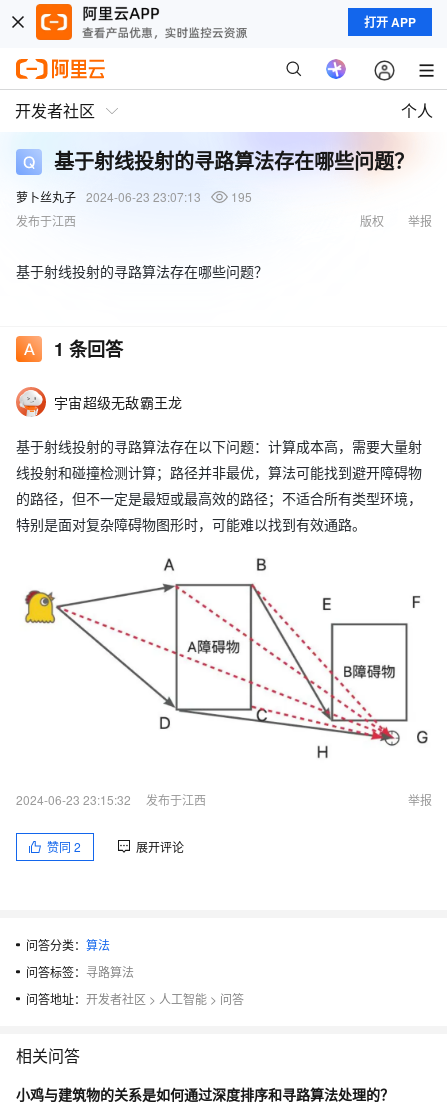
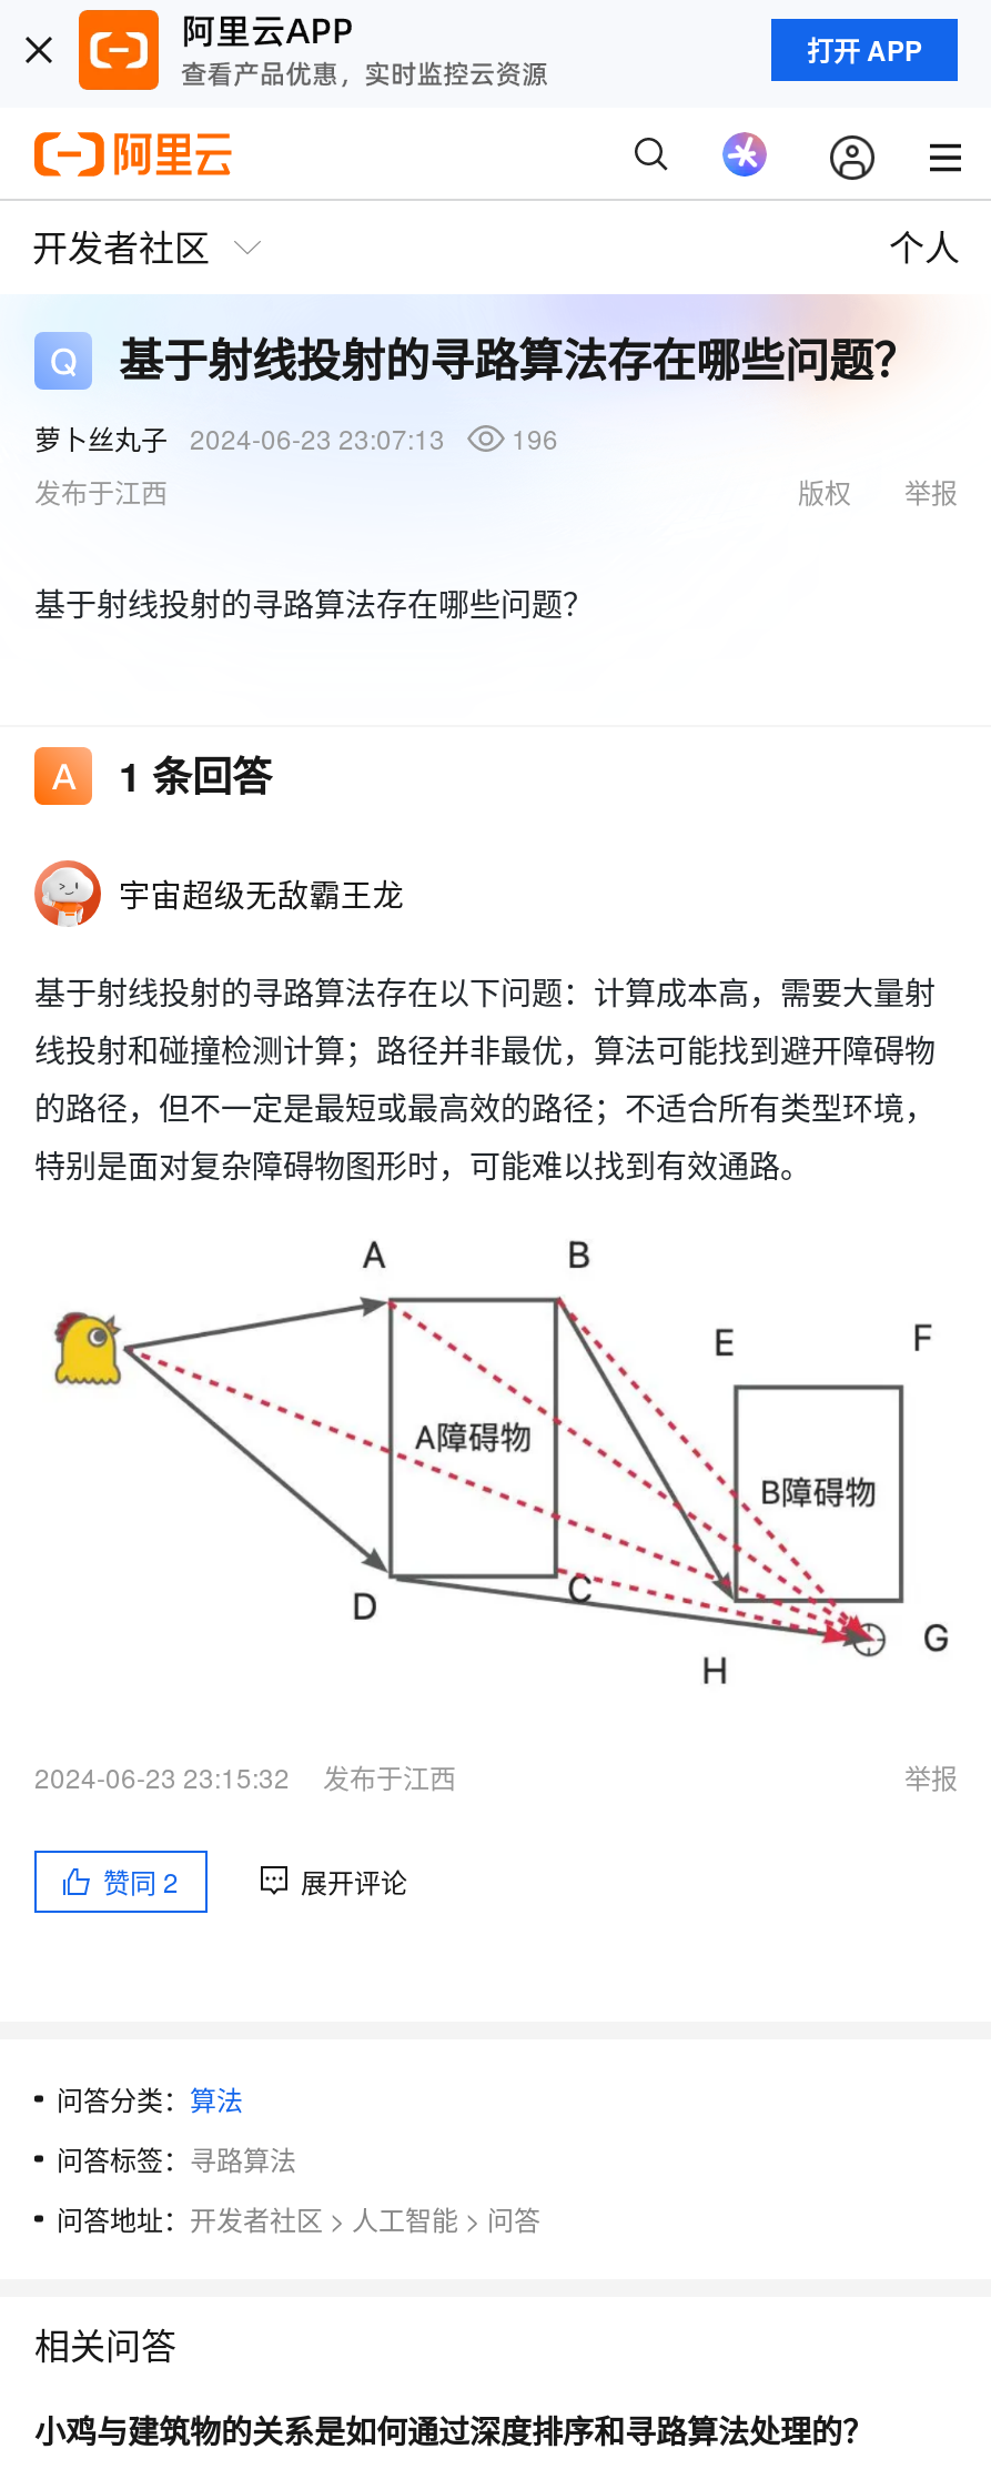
[16,188,252,205] 萝卜丝丸子 2024-06-23 23:07:13 195 -> [34,419,558,456] 萝卜丝丸子 2024-06-23 23:07:13 196

